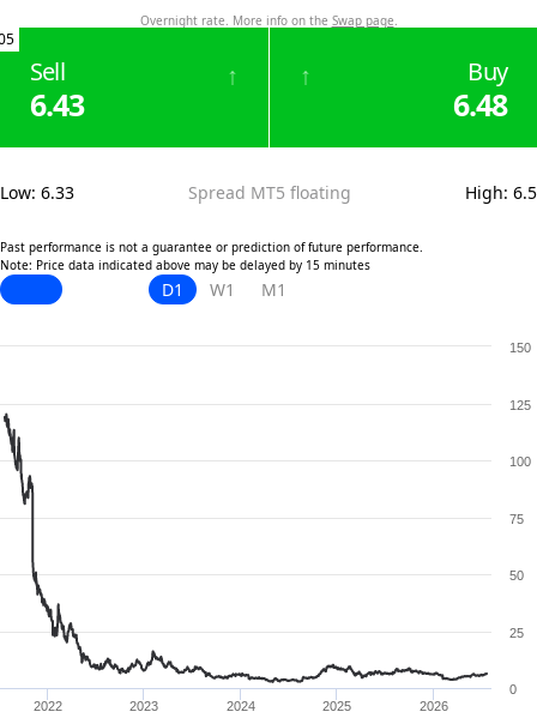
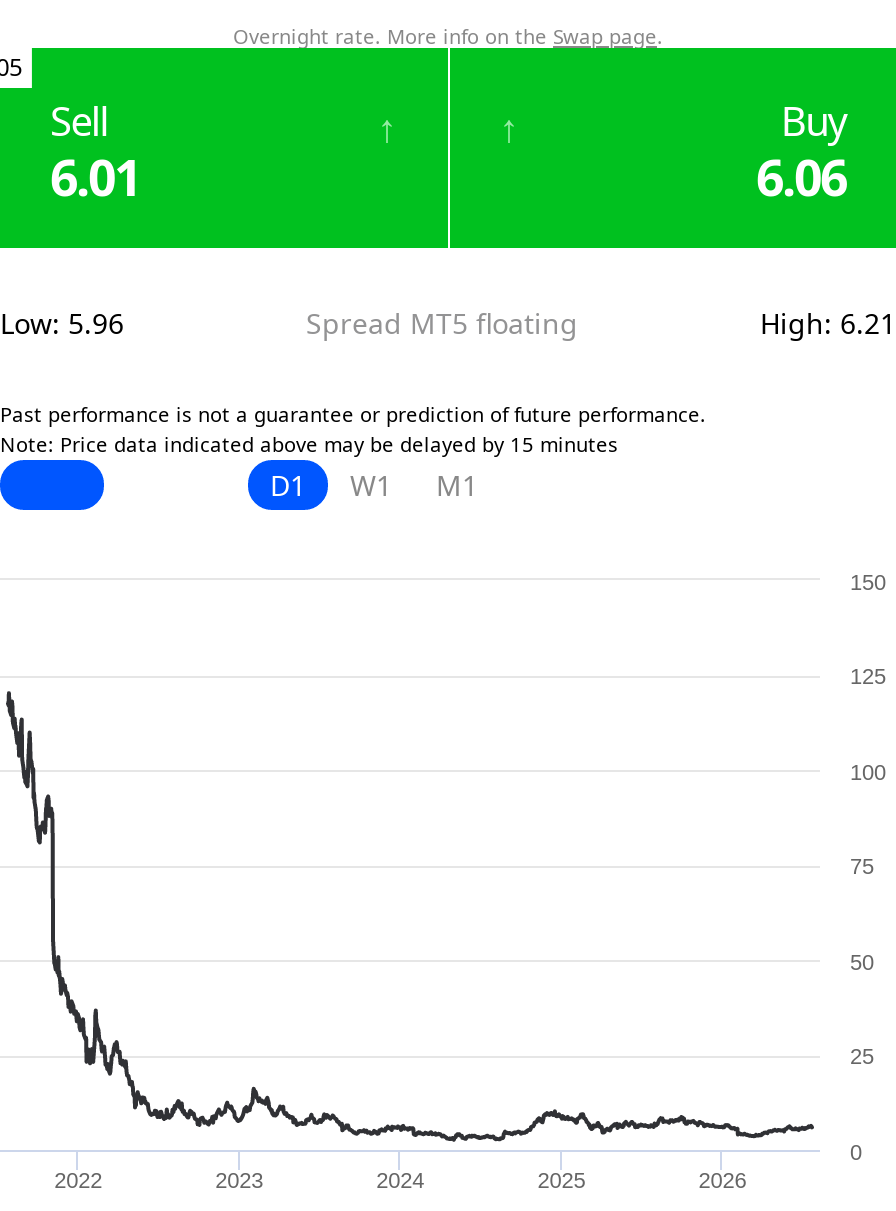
[30,84,84,125] 6.43 -> [50,142,140,210] 6.01
[453,84,507,125] 6.48 -> [756,142,846,210] 6.06
[0,181,74,204] Low: 6.33 -> [0,304,124,342] Low: 5.96
[465,181,537,204] High: 6.5 -> [760,304,896,342] High: 6.21

